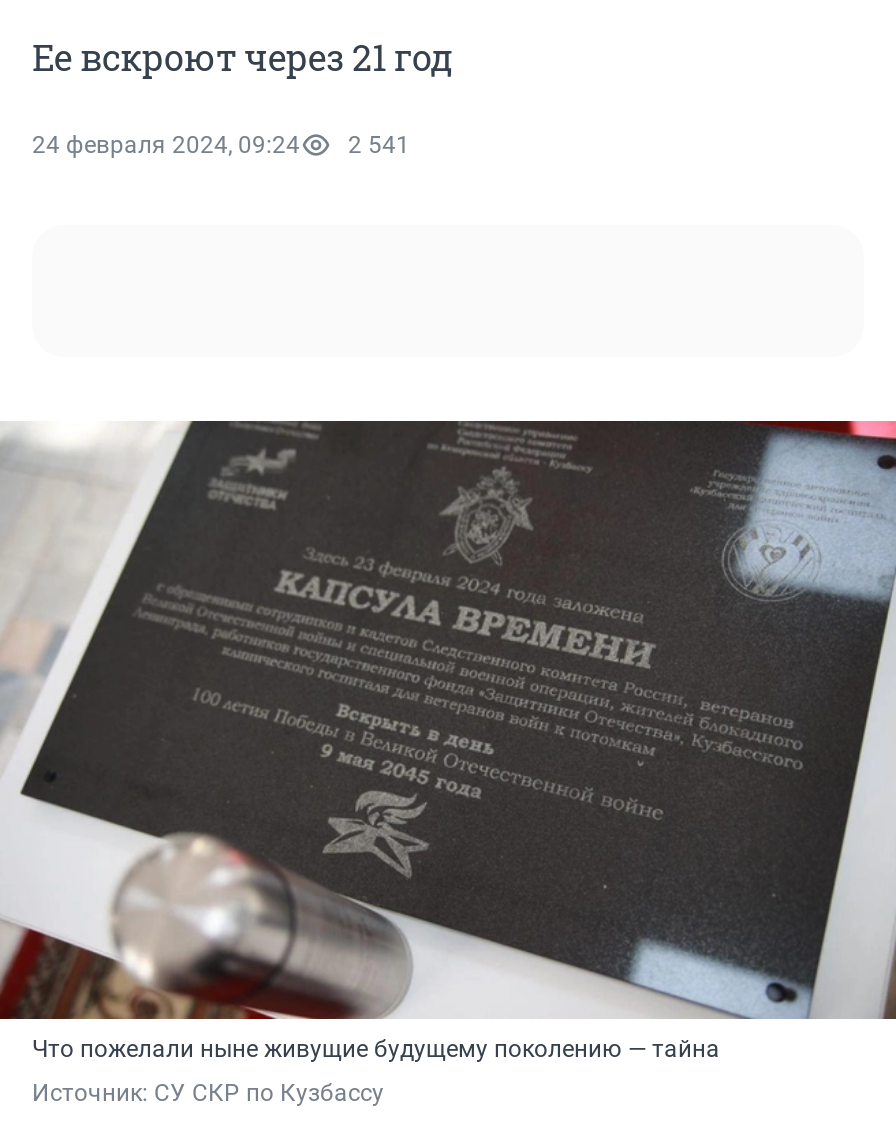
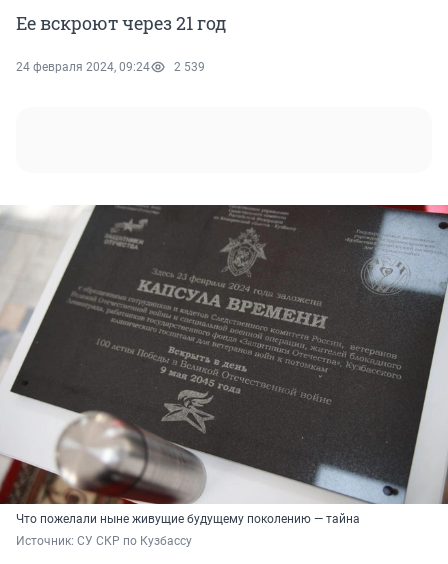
[32,131,410,159] 24 февраля 2024, 09:24 2 541 -> [16,60,205,74] 24 февраля 2024, 09:24 2 539

